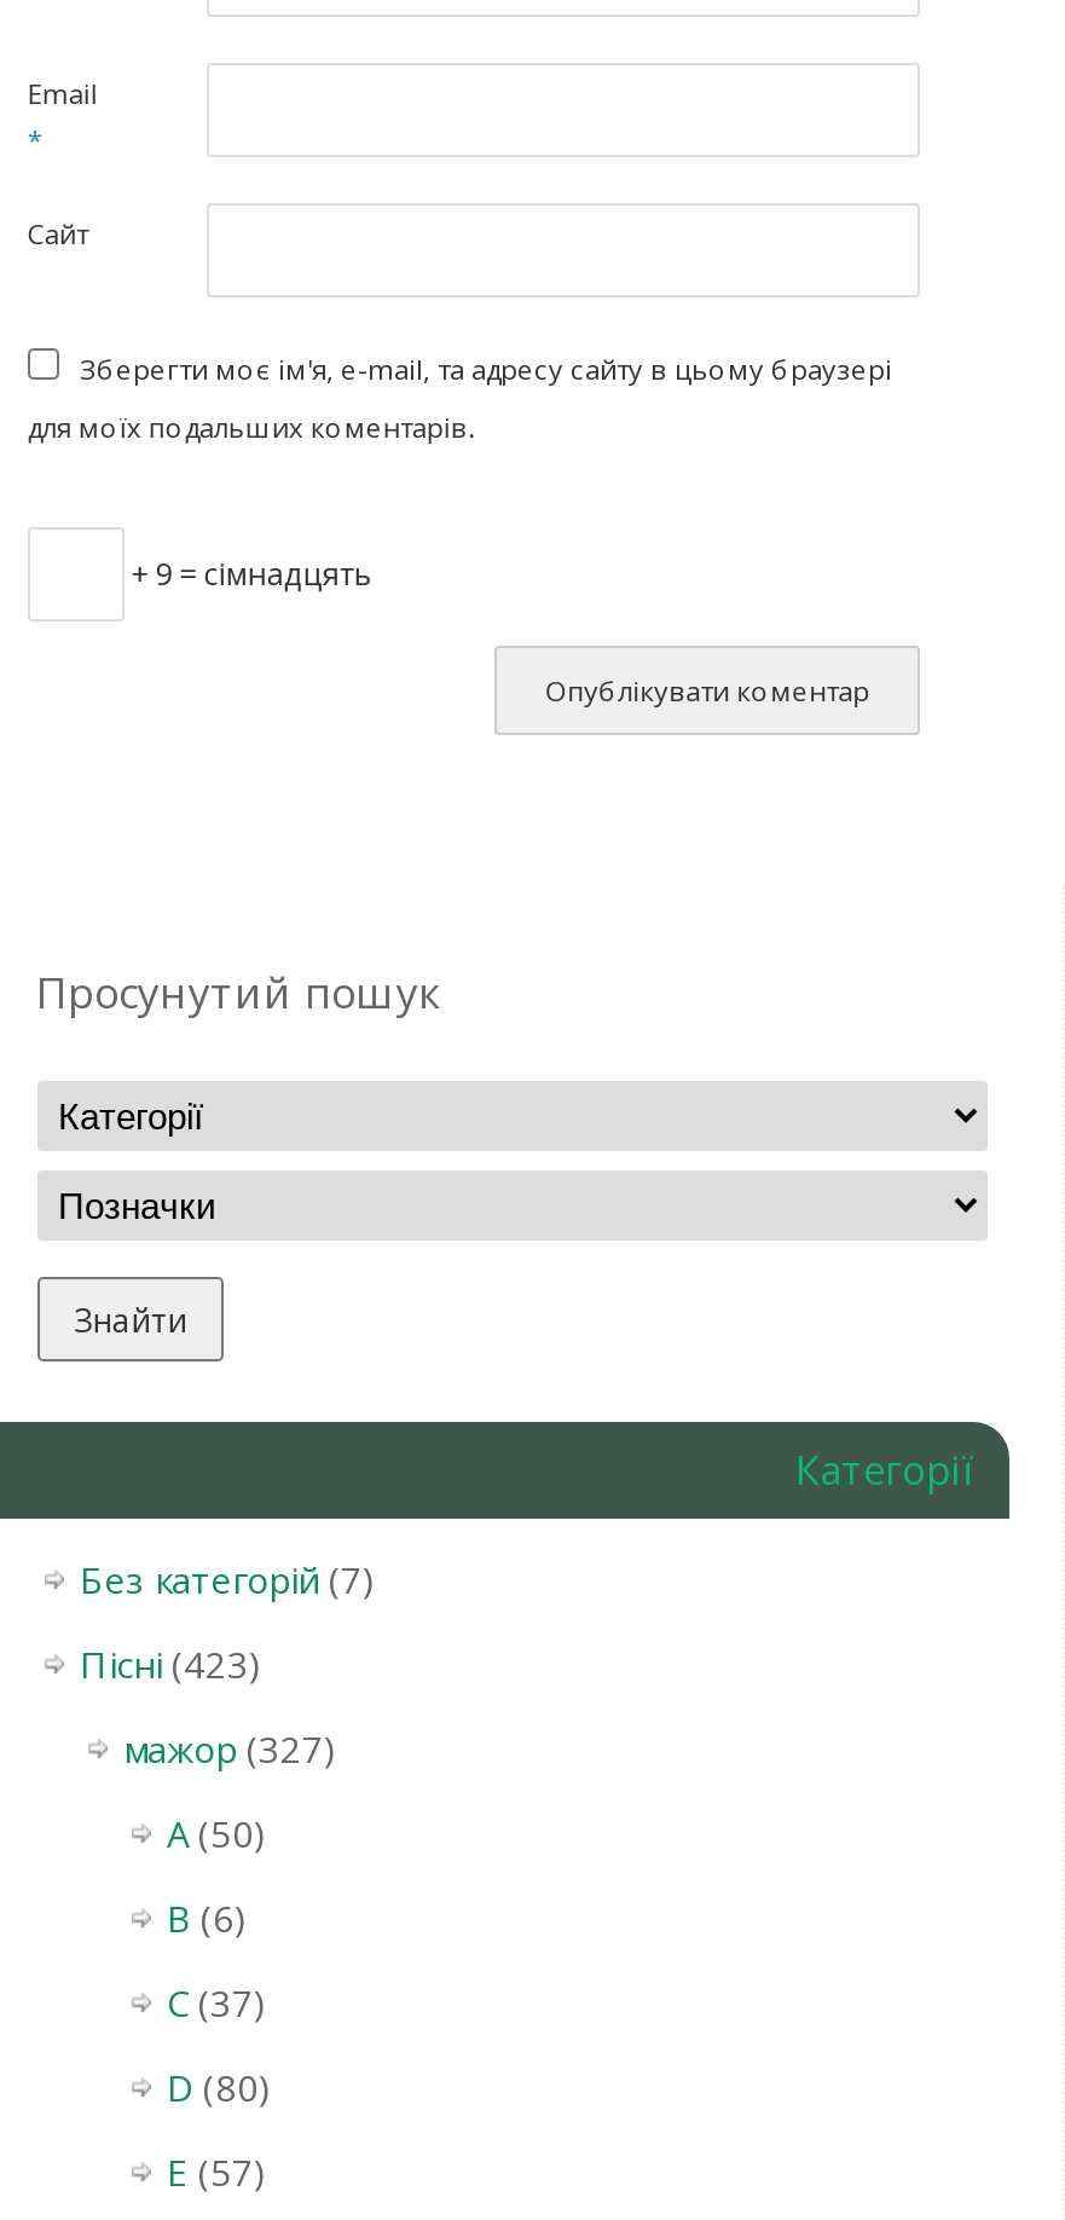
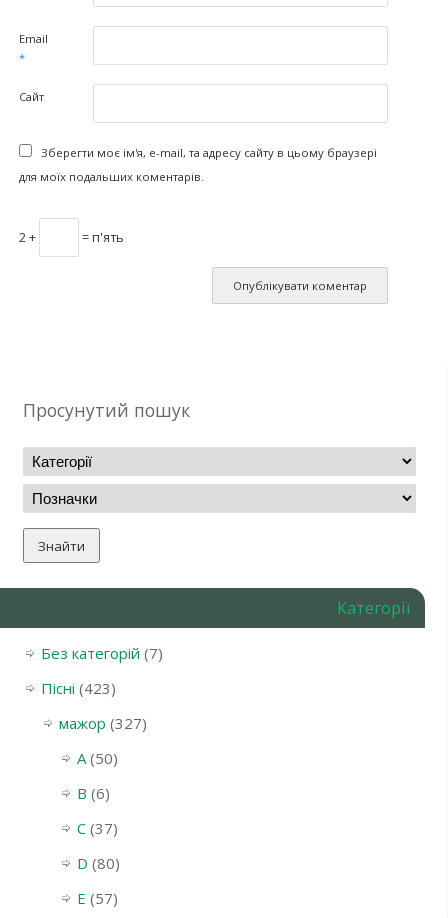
[124,554,373,595] + 9 = сімнадцять -> [19,229,124,246] 2 + | = п'ять

